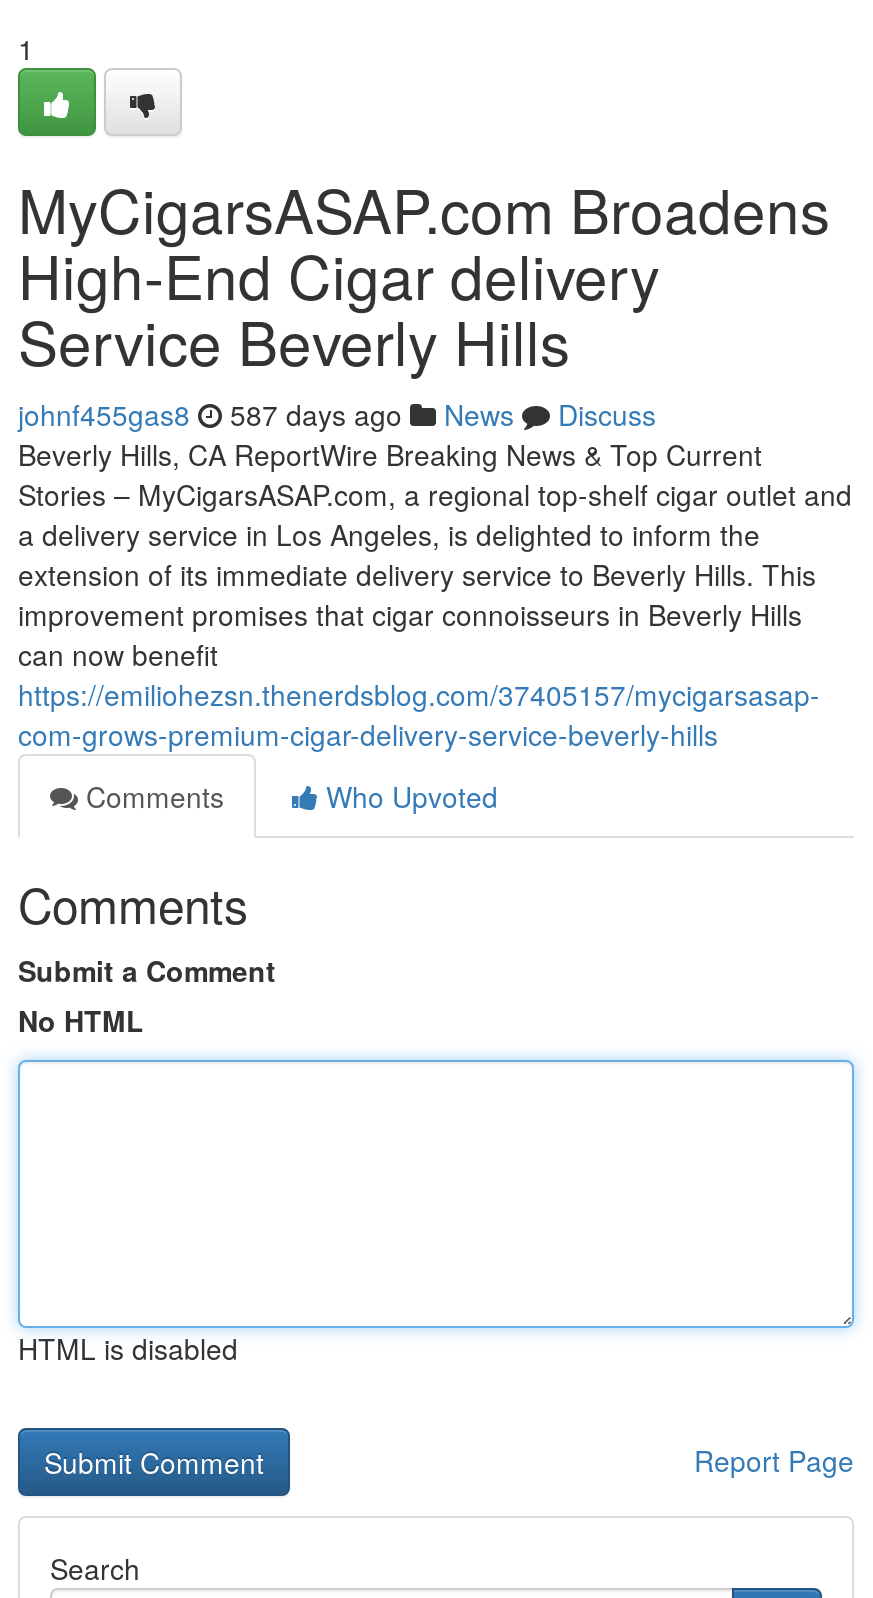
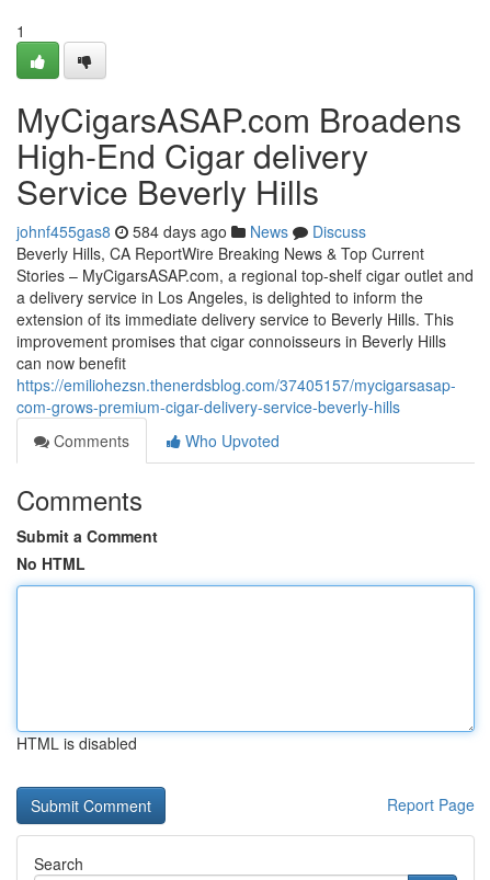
[18,394,656,434] johnf455gas8 587 days ago News Discuss -> [16,220,366,242] johnf455gas8 584 days ago News Discuss

